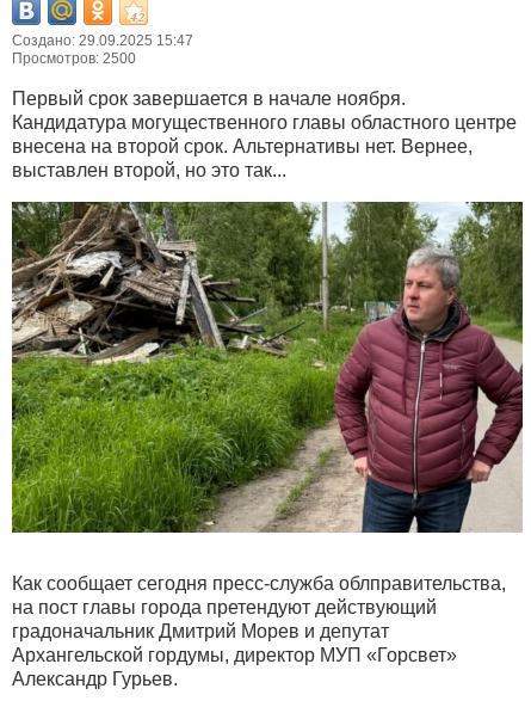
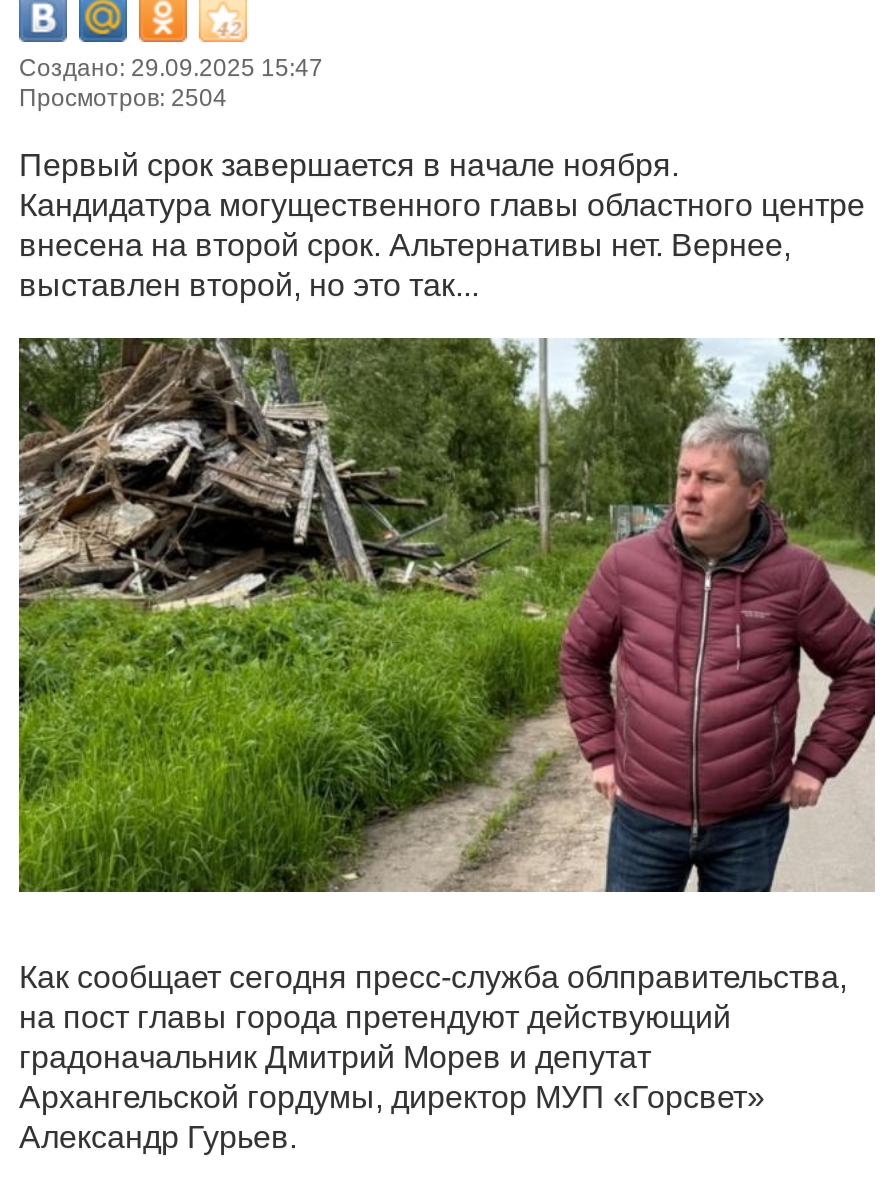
[12,51,136,67] Просмотров: 2500 -> [19,85,227,113] Просмотров: 2504

